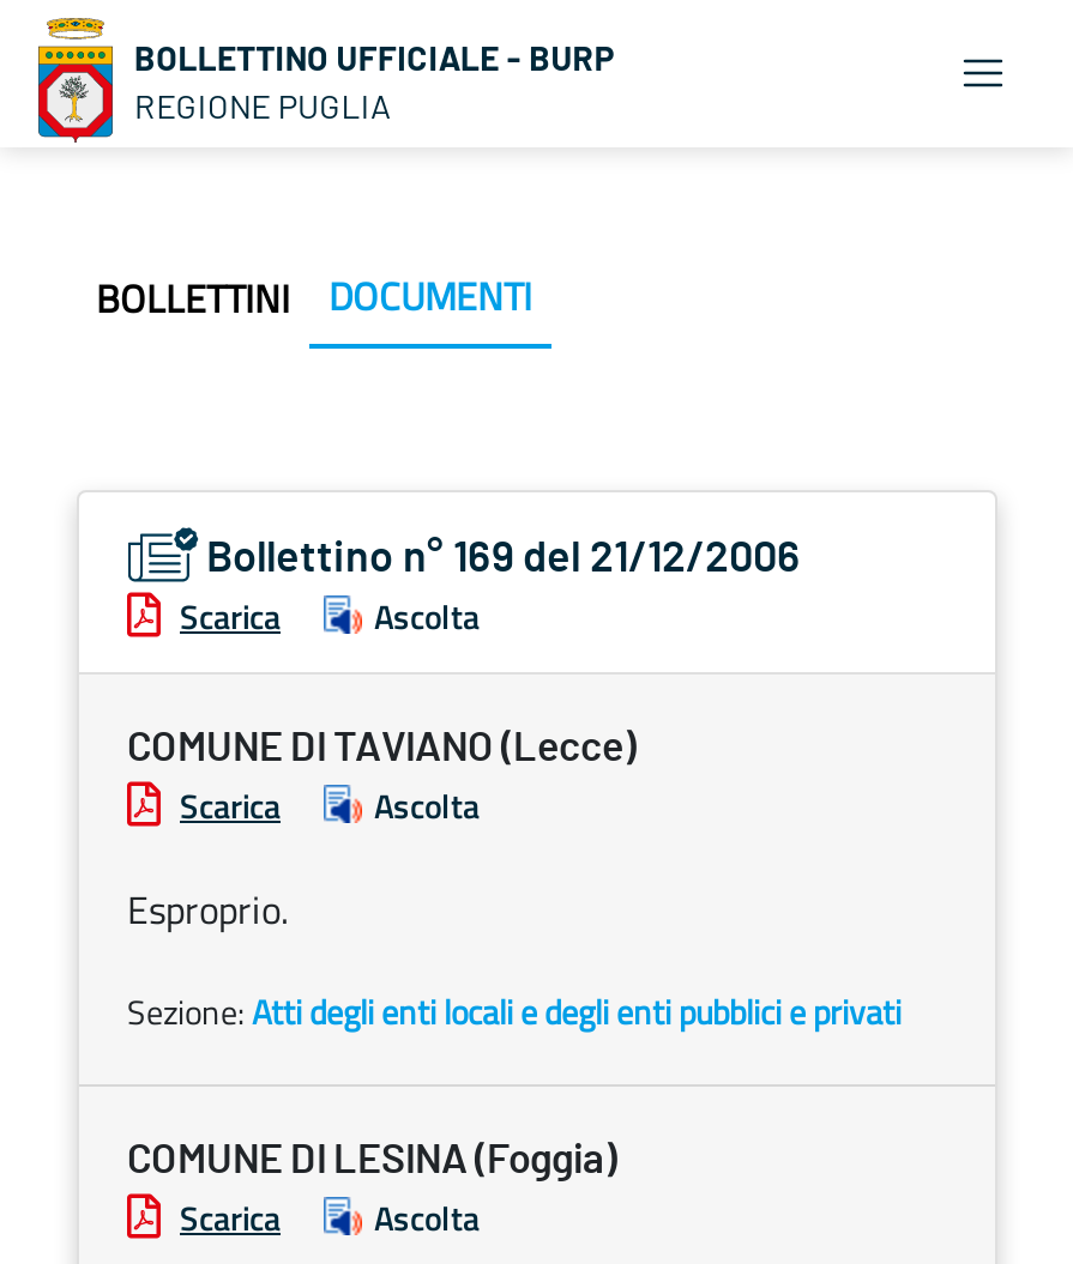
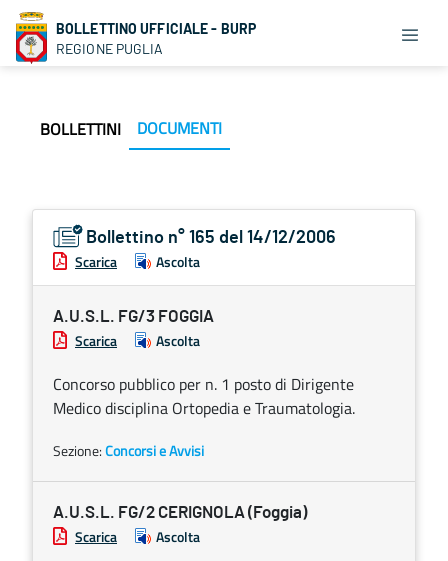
[206,538,801,581] Bollettino n° 169 del 21/12/2006 -> [86,229,336,247] Bollettino n° 165 del 14/12/2006
[127,727,635,768] COMUNE DI TAVIANO (Lecce) -> [53,308,214,325] A.U.S.L. FG/3 FOGGIA
[127,881,288,938] Esproprio. -> [53,372,355,420] Concorso pubblico per n. 1 posto di Dirigente | Medico disciplina Ortopedia e Traumatologia.
[127,986,902,1036] Sezione: Atti degli enti locali e degli enti pubblici e privati -> [53,440,204,461] Sezione: Concorsi e Avvisi
[127,1139,616,1180] COMUNE DI LESINA (Foggia) -> [53,504,307,521] A.U.S.L. FG/2 CERIGNOLA (Foggia)

